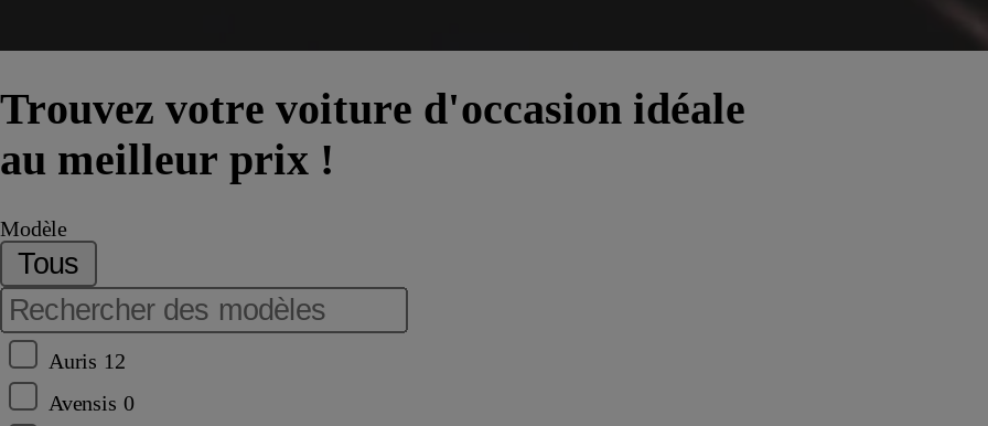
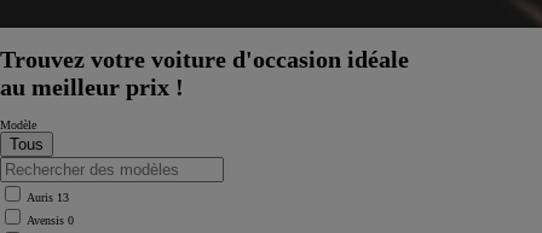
[49,348,126,373] Auris 12 -> [27,191,69,204] Auris 13

